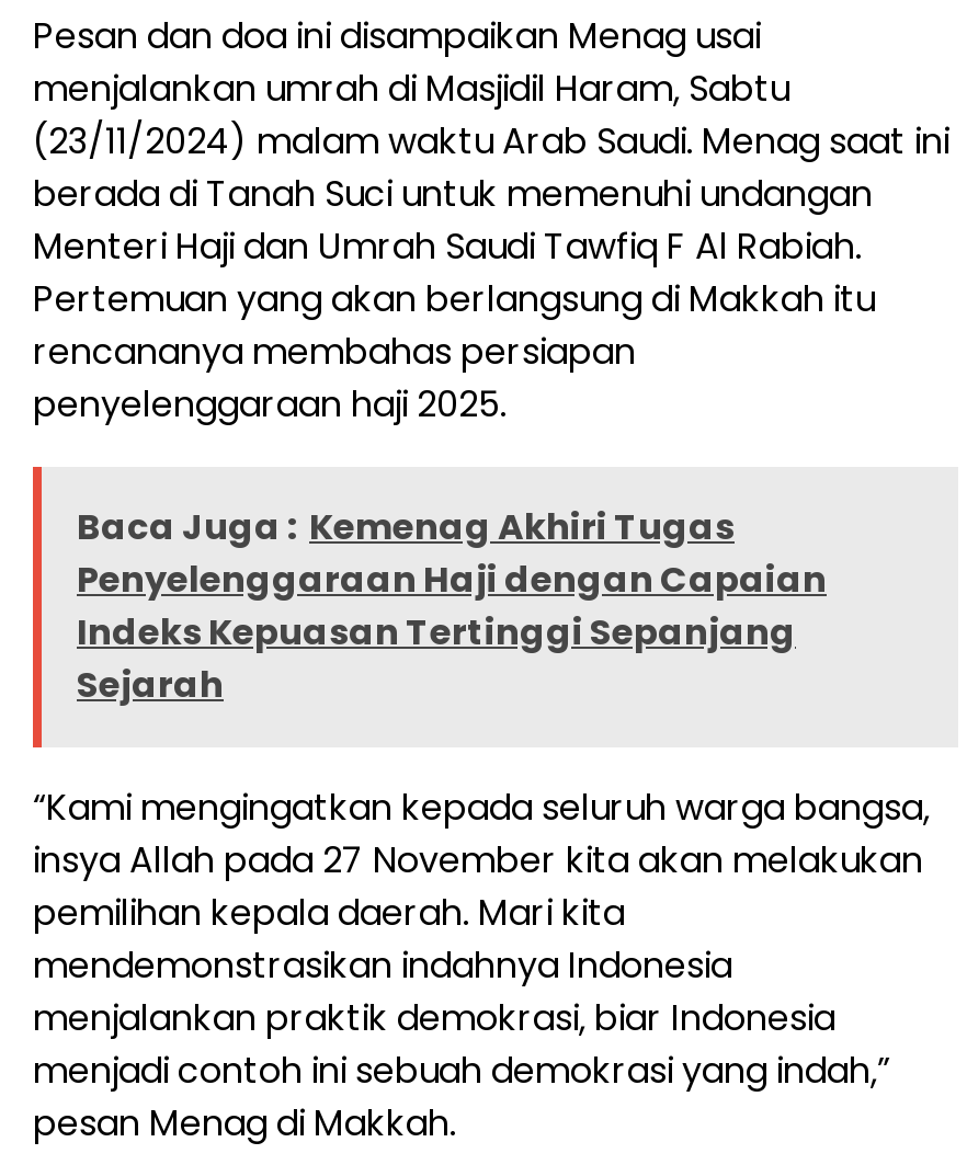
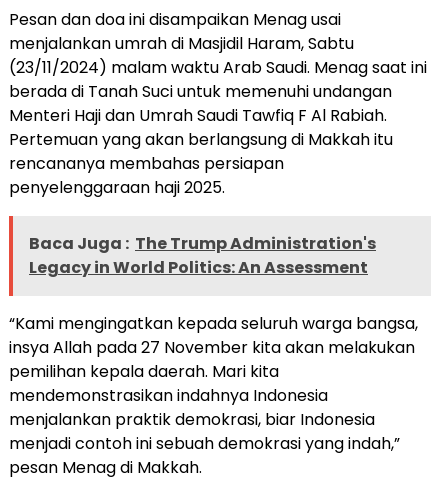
[77,503,827,711] Baca Juga : Kemenag Akhiri Tugas | Penyelenggaraan Haji dengan Capaian | Indeks Kepuasan Tertinggi Sepanjang | Sejarah -> [29,232,376,279] Baca Juga : The Trump Administration's | Legacy in World Politics: An Assessment

